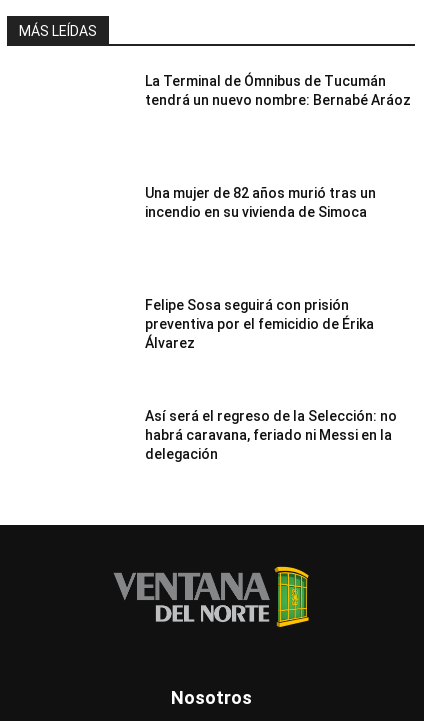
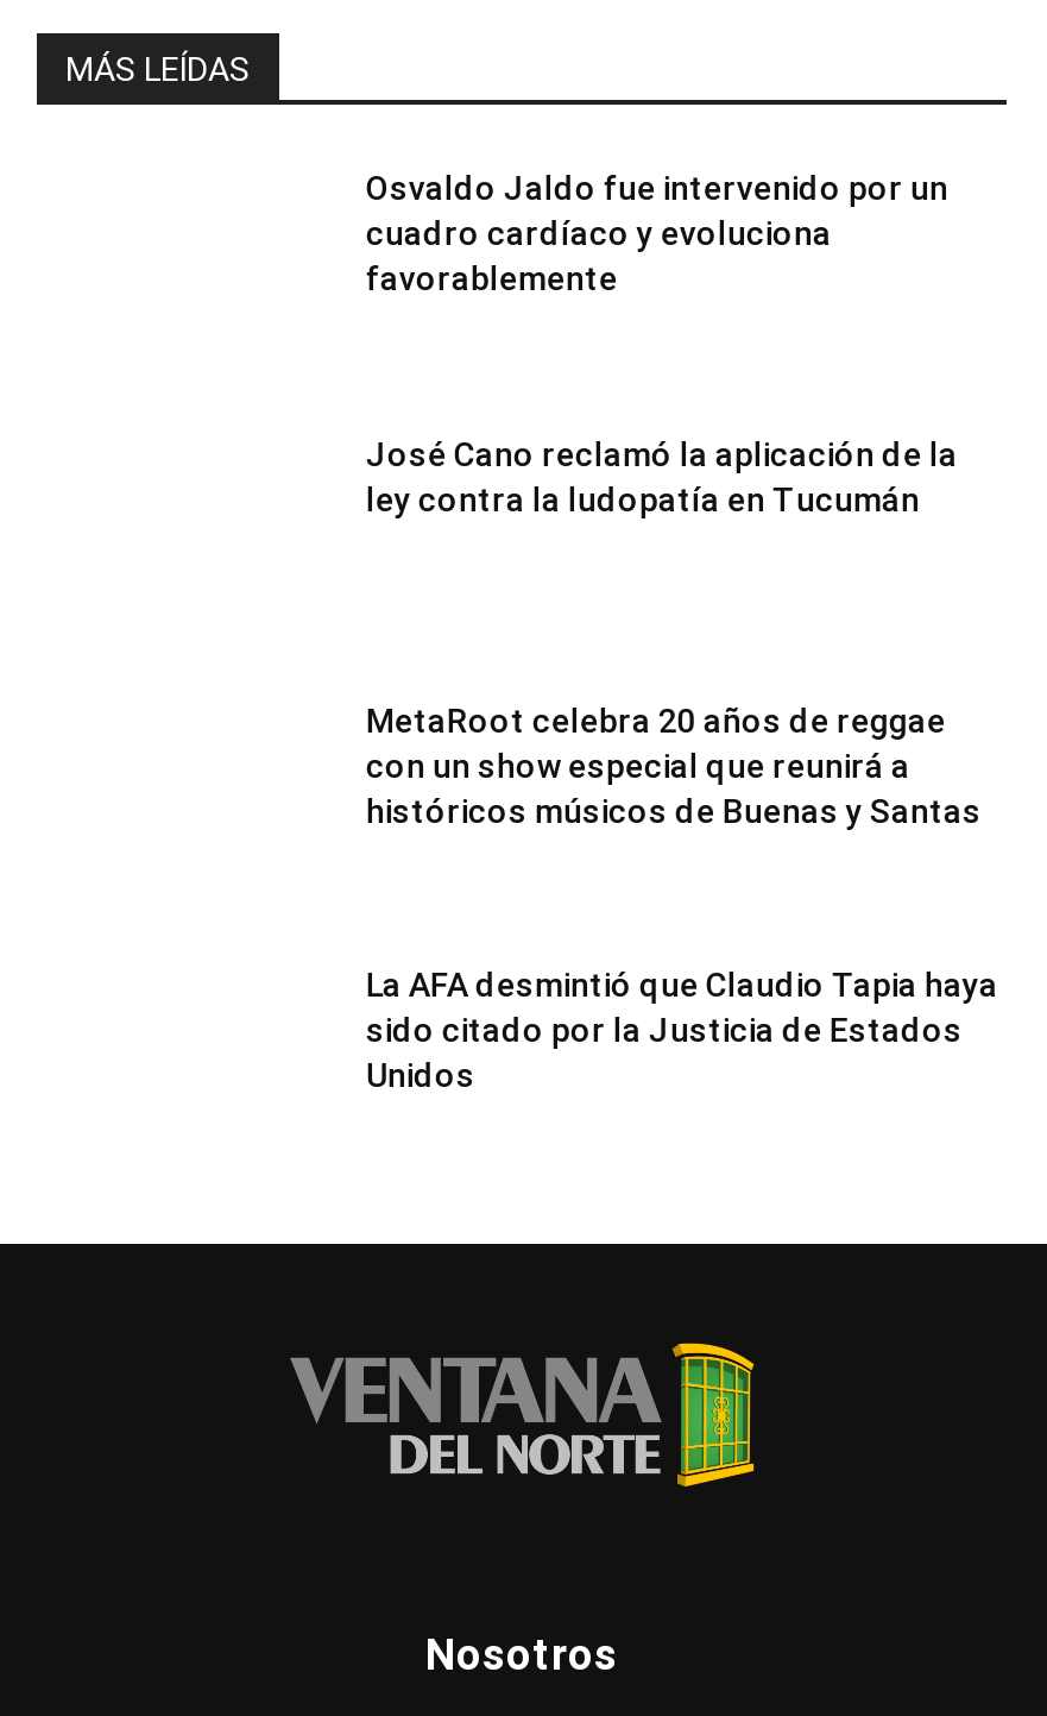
[145,73,411,108] La Terminal de Ómnibus de Tucumán | tendrá un nuevo nombre: Bernabé Aráoz -> [366,170,948,298] Osvaldo Jaldo fue intervenido por un | cuadro cardíaco y evoluciona | favorablemente
[145,185,376,220] Una mujer de 82 años murió tras un | incendio en su vivienda de Simoca -> [366,435,958,519] José Cano reclamó la aplicación de la | ley contra la ludopatía en Tucumán
[145,297,374,351] Felipe Sosa seguirá con prisión | preventiva por el femicidio de Érika | Álvarez -> [366,701,981,829] MetaRoot celebra 20 años de reggae | con un show especial que reunirá a | históricos músicos de Buenas y Santas
[145,408,397,462] Así será el regreso de la Selección: no | habrá caravana, feriado ni Messi en la | delegación -> [366,967,998,1095] La AFA desmintió que Claudio Tapia haya | sido citado por la Justicia de Estados | Unidos

